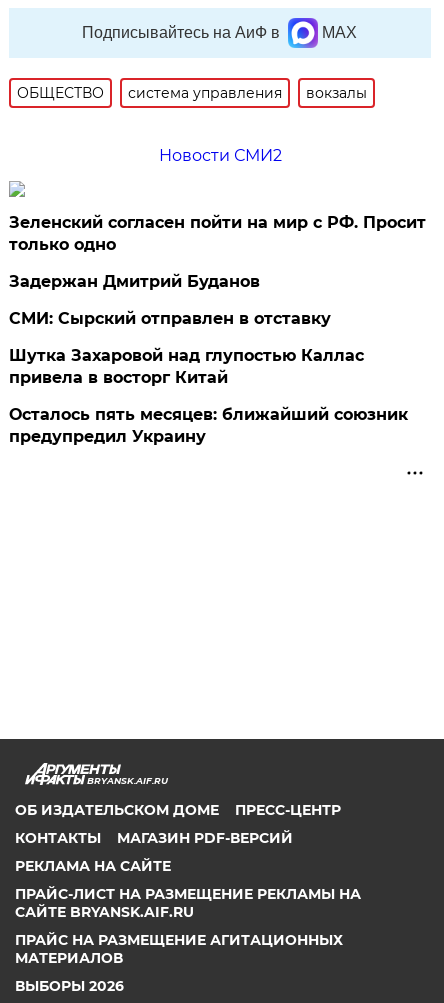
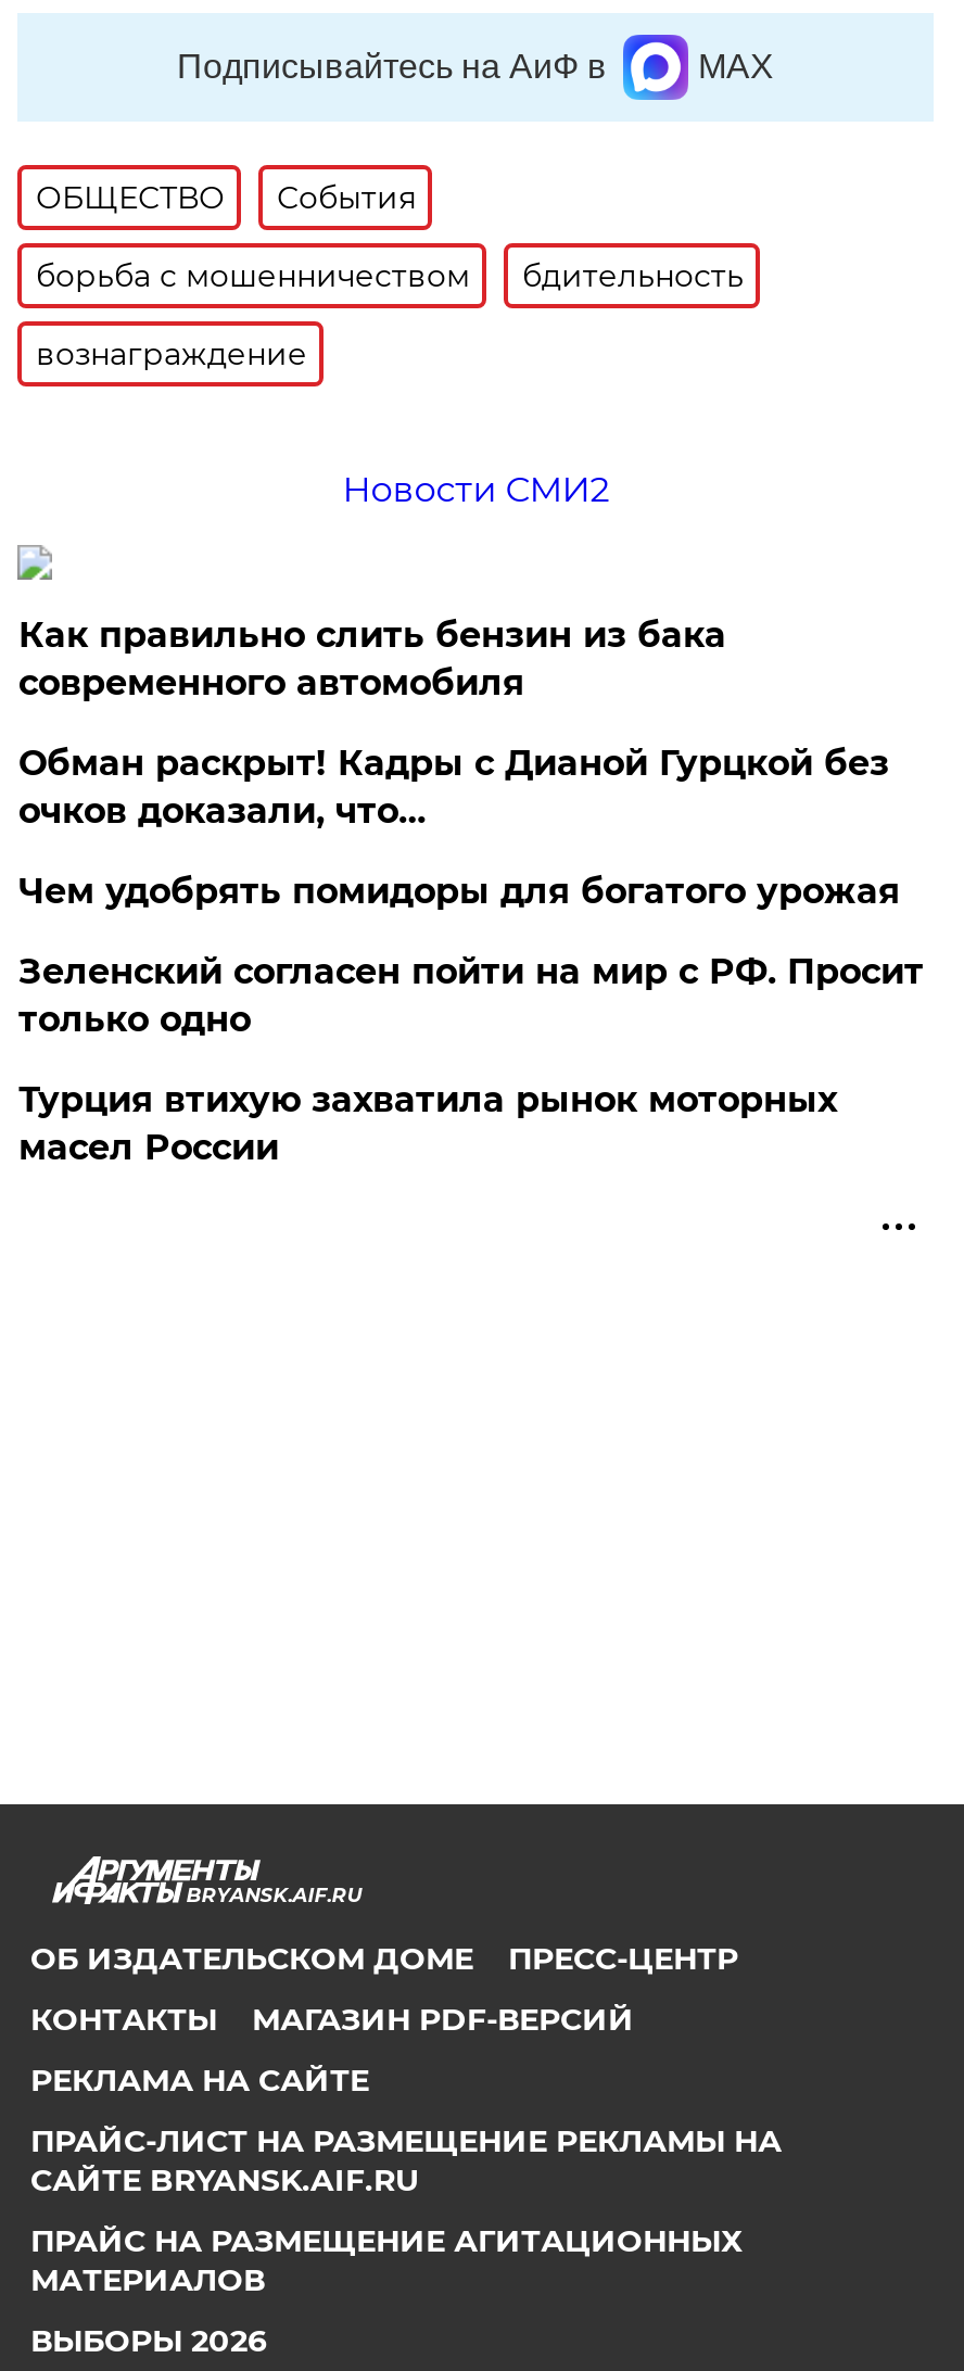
[128,84,367,102] система управления | вокзалы -> [36,178,743,373] События | борьба с мошенничеством | бдительность | вознаграждение
none -> [18,614,900,912] Как правильно слить бензин из бака | современного автомобиля | Обман раскрыт! Кадры с Дианой Гурцкой без | очков доказали, что… | Чем удобрять помидоры для богатого урожая
moved [9,213,426,254] -> [18,951,924,1040]: Зеленский согласен пойти на мир с РФ. Просит | только одно
[9,272,408,446] Задержан Дмитрий Буданов | СМИ: Сырский отправлен в отставку | Шутка Захаровой над глупостью Каллас | привела в восторг Китай | Осталось пять месяцев: ближайший союзник | предупредил Украину -> [18,1079,837,1168] Турция втихую захватила рынок моторных | масел России

